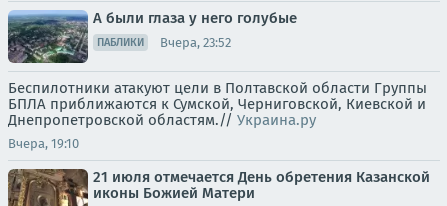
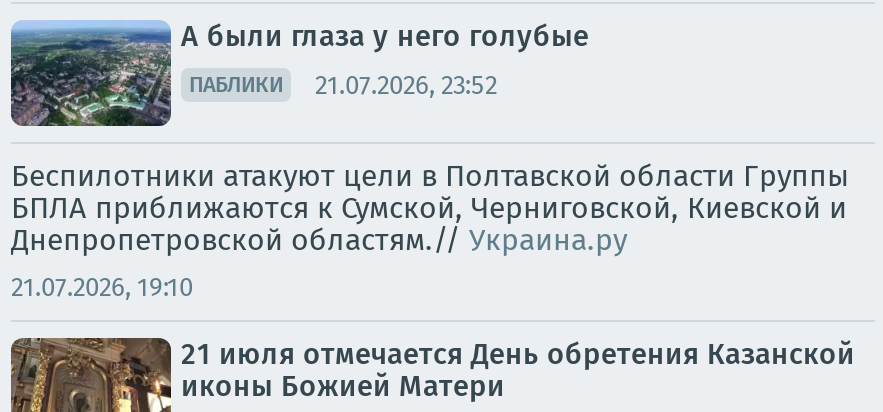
[97,34,231,49] ПАБЛИКИ Вчера, 23:52 -> [189,69,497,99] ПАБЛИКИ 21.07.2026, 23:52
[8,136,79,151] Вчера, 19:10 -> [11,272,193,302] 21.07.2026, 19:10

